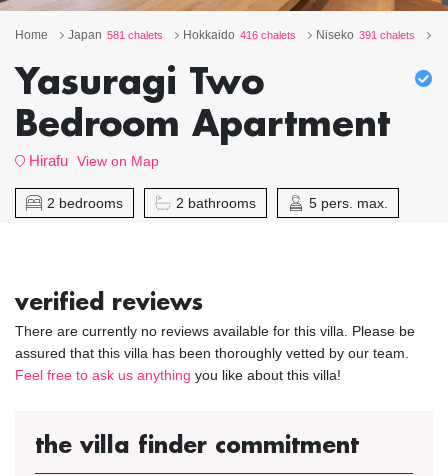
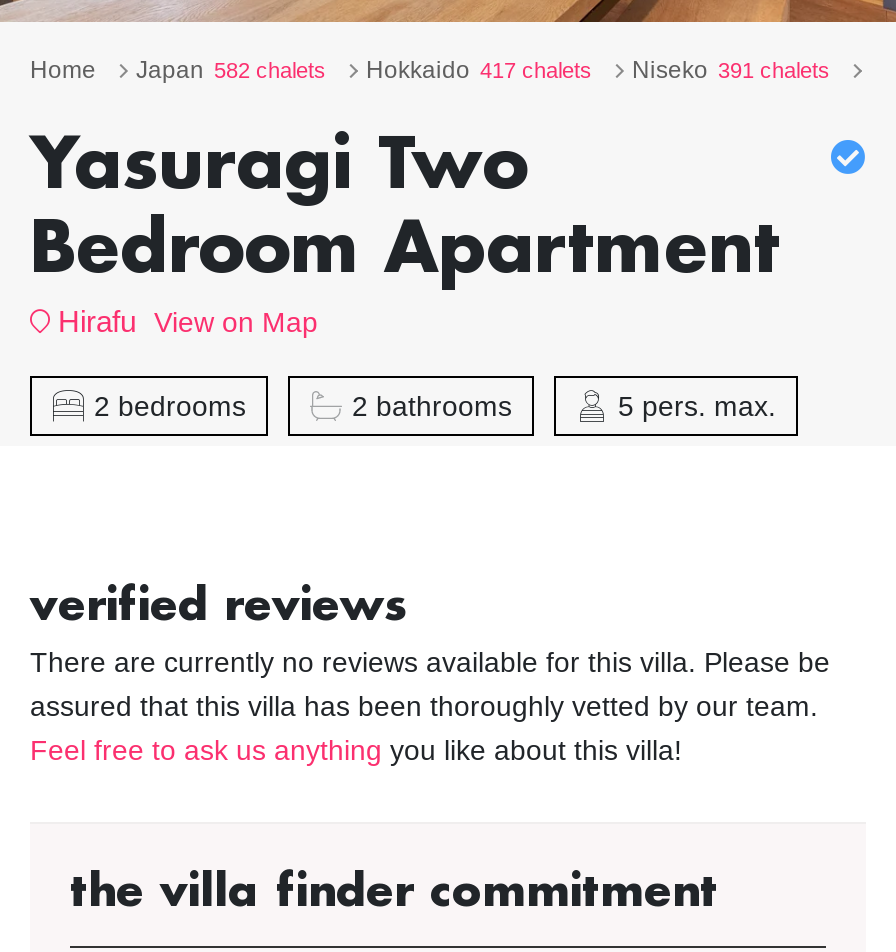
[68,28,163,42] Japan 581 chalets -> [136,56,326,84] Japan 582 chalets
[183,28,296,42] Hokkaido 416 chalets -> [366,56,592,84] Hokkaido 417 chalets

